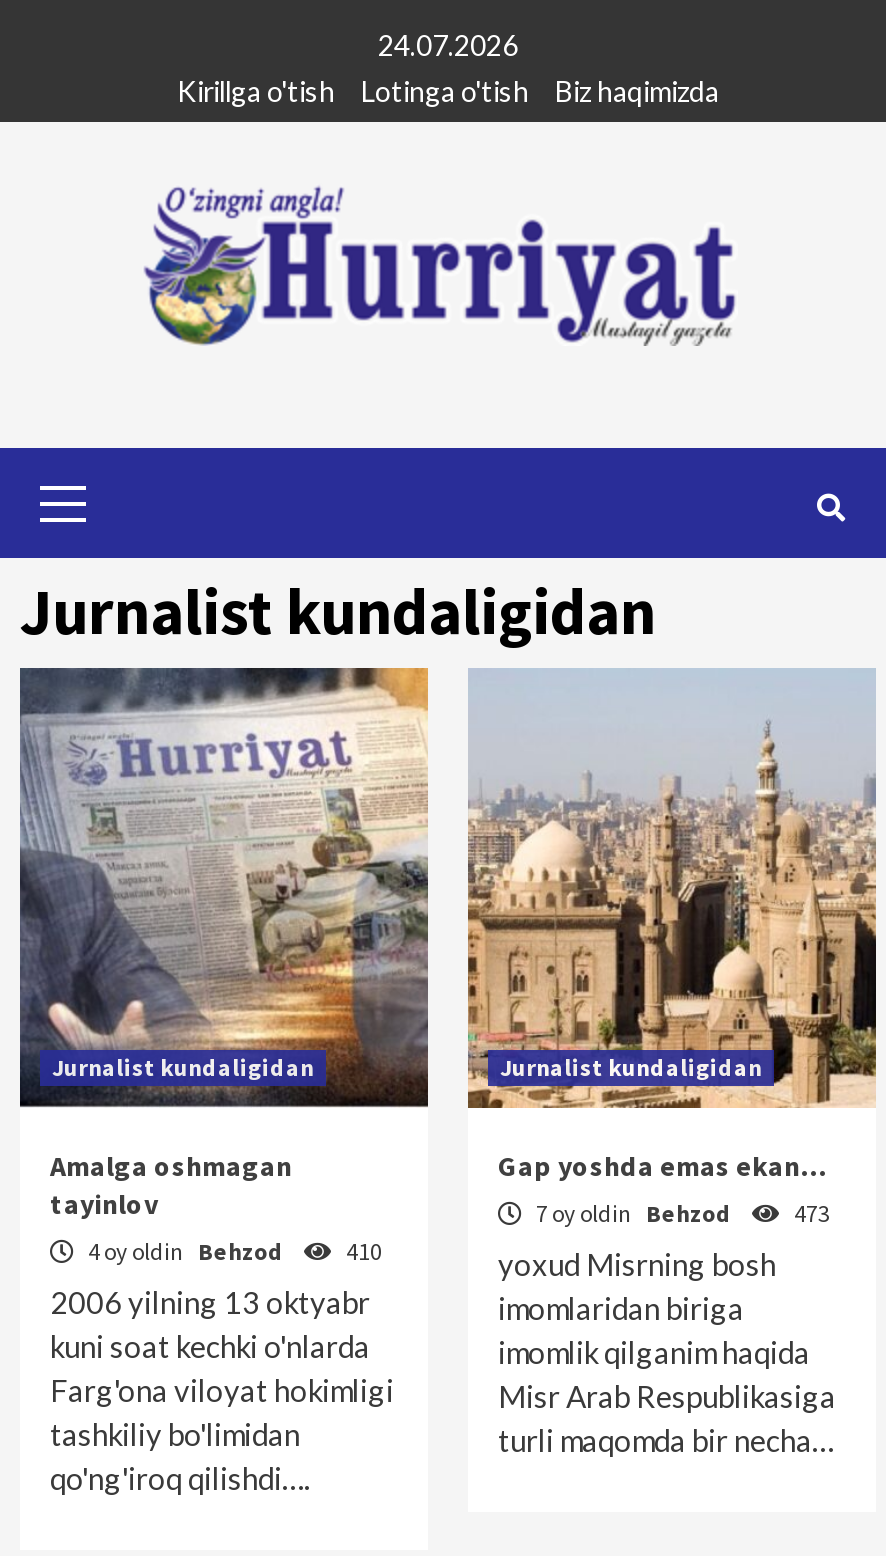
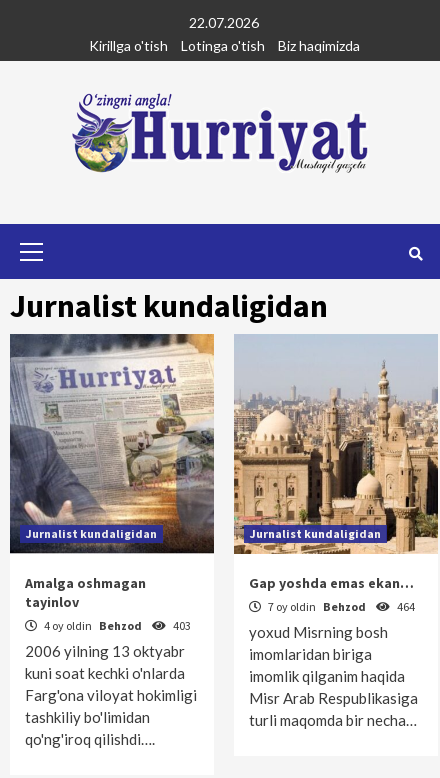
[378,28,518,62] 24.07.2026 -> [189,14,259,31] 22.07.2026
[532,1198,830,1228] 7 oy oldin Behzod 473 -> [266,599,415,614] 7 oy oldin Behzod 464
[84,1236,382,1266] 4 oy oldin Behzod 410 -> [42,618,191,633] 4 oy oldin Behzod 403

